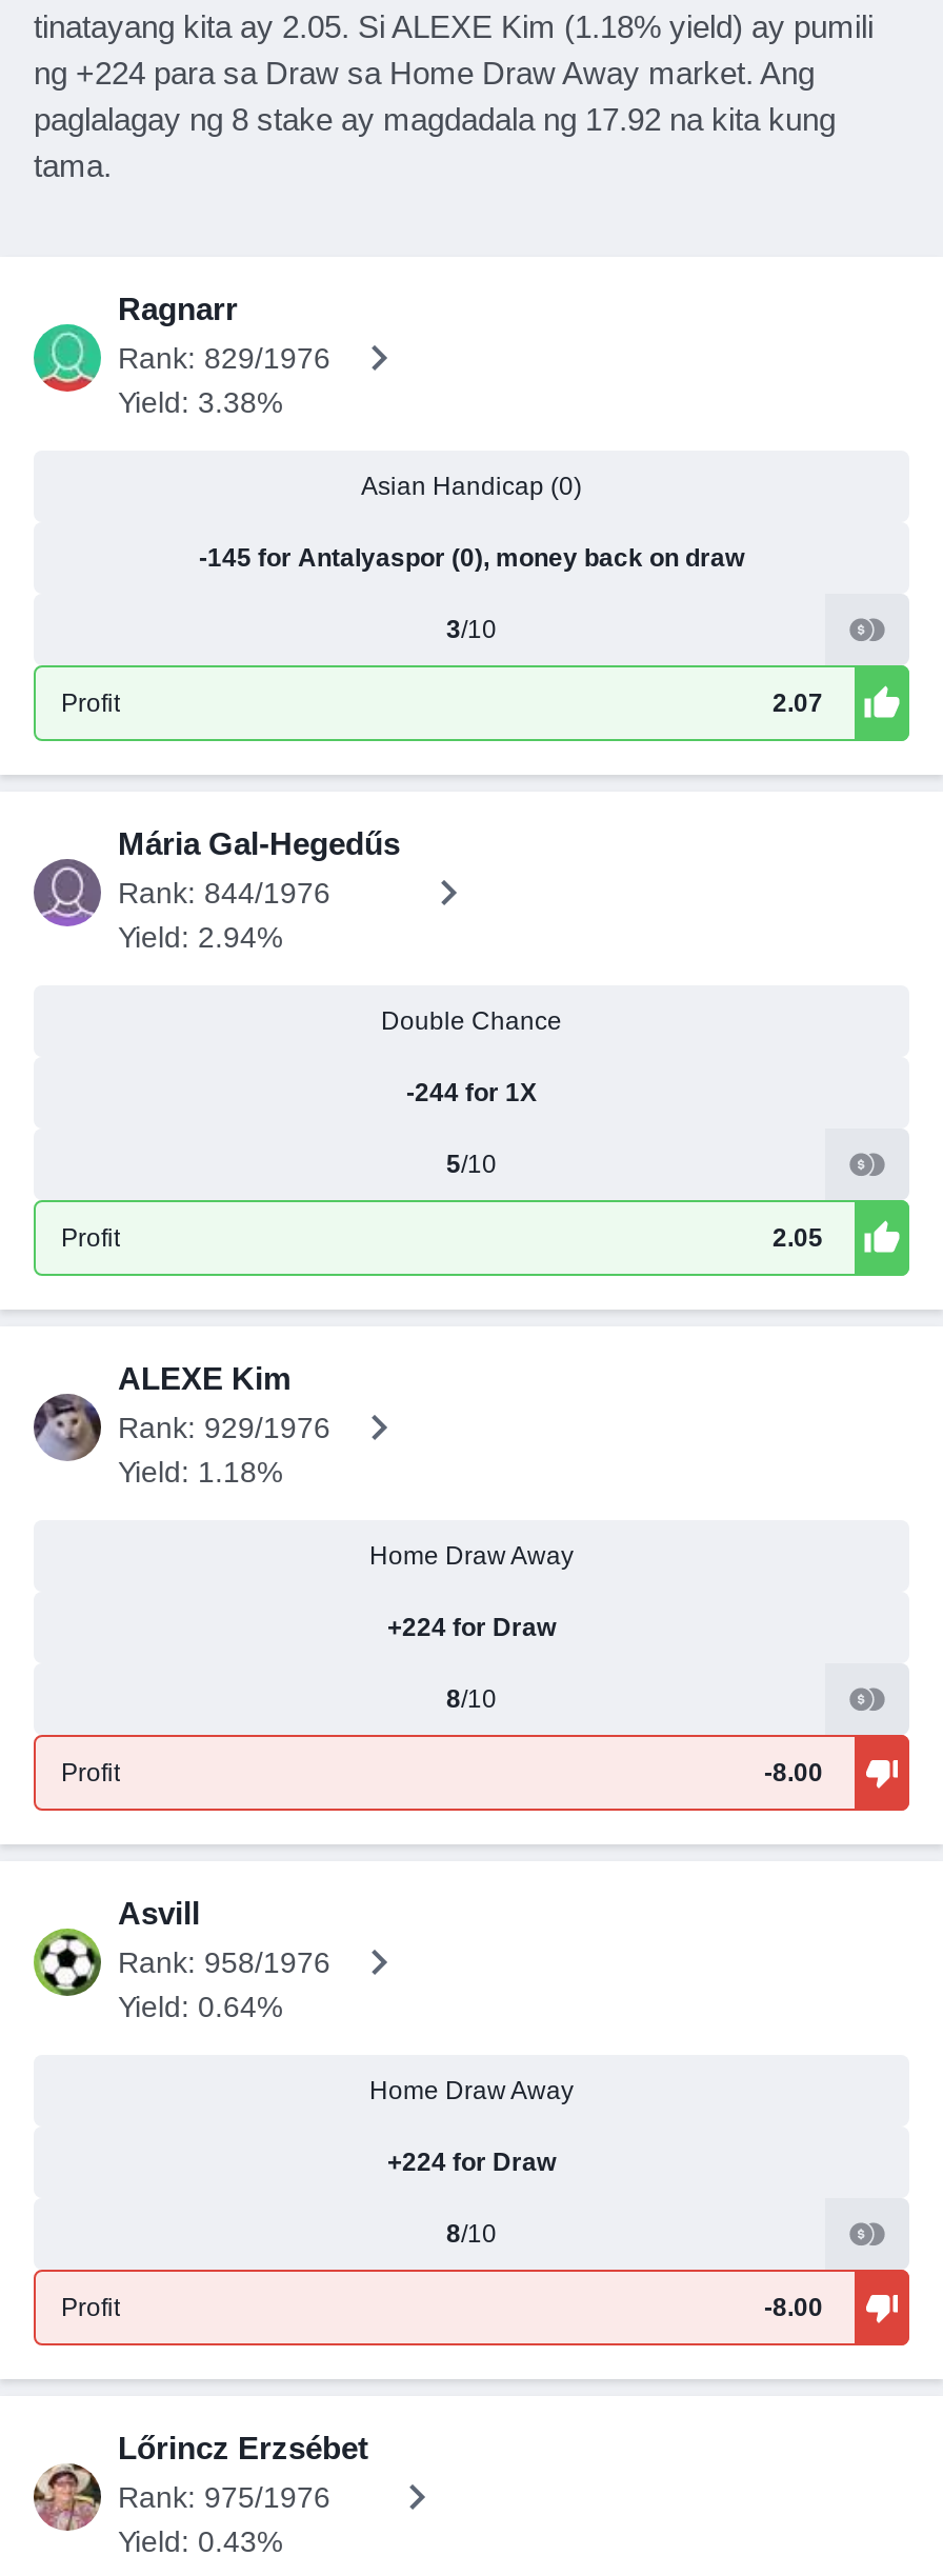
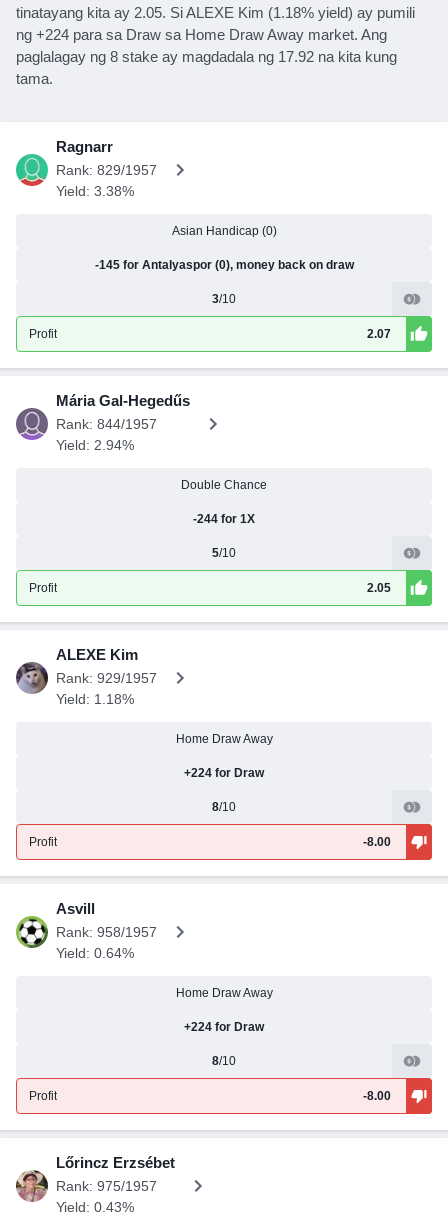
[118,342,330,375] Rank: 829/1976 -> [56,162,157,178] Rank: 829/1957
[118,876,330,910] Rank: 844/1976 -> [56,416,157,432] Rank: 844/1957
[118,1411,330,1445] Rank: 929/1976 -> [56,670,157,686] Rank: 929/1957
[118,1946,330,1980] Rank: 958/1976 -> [56,924,157,940] Rank: 958/1957
[118,2481,330,2514] Rank: 975/1976 -> [56,1178,157,1194] Rank: 975/1957

